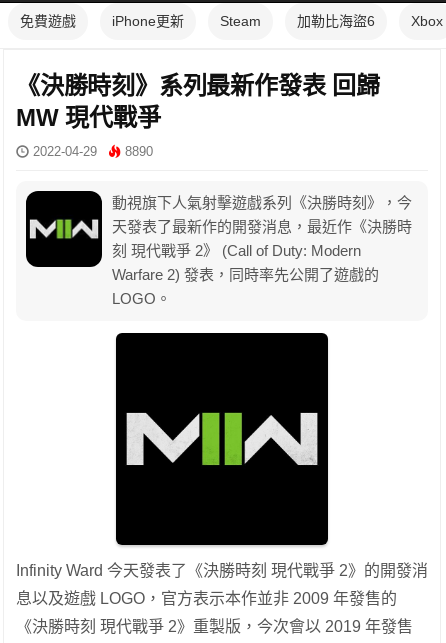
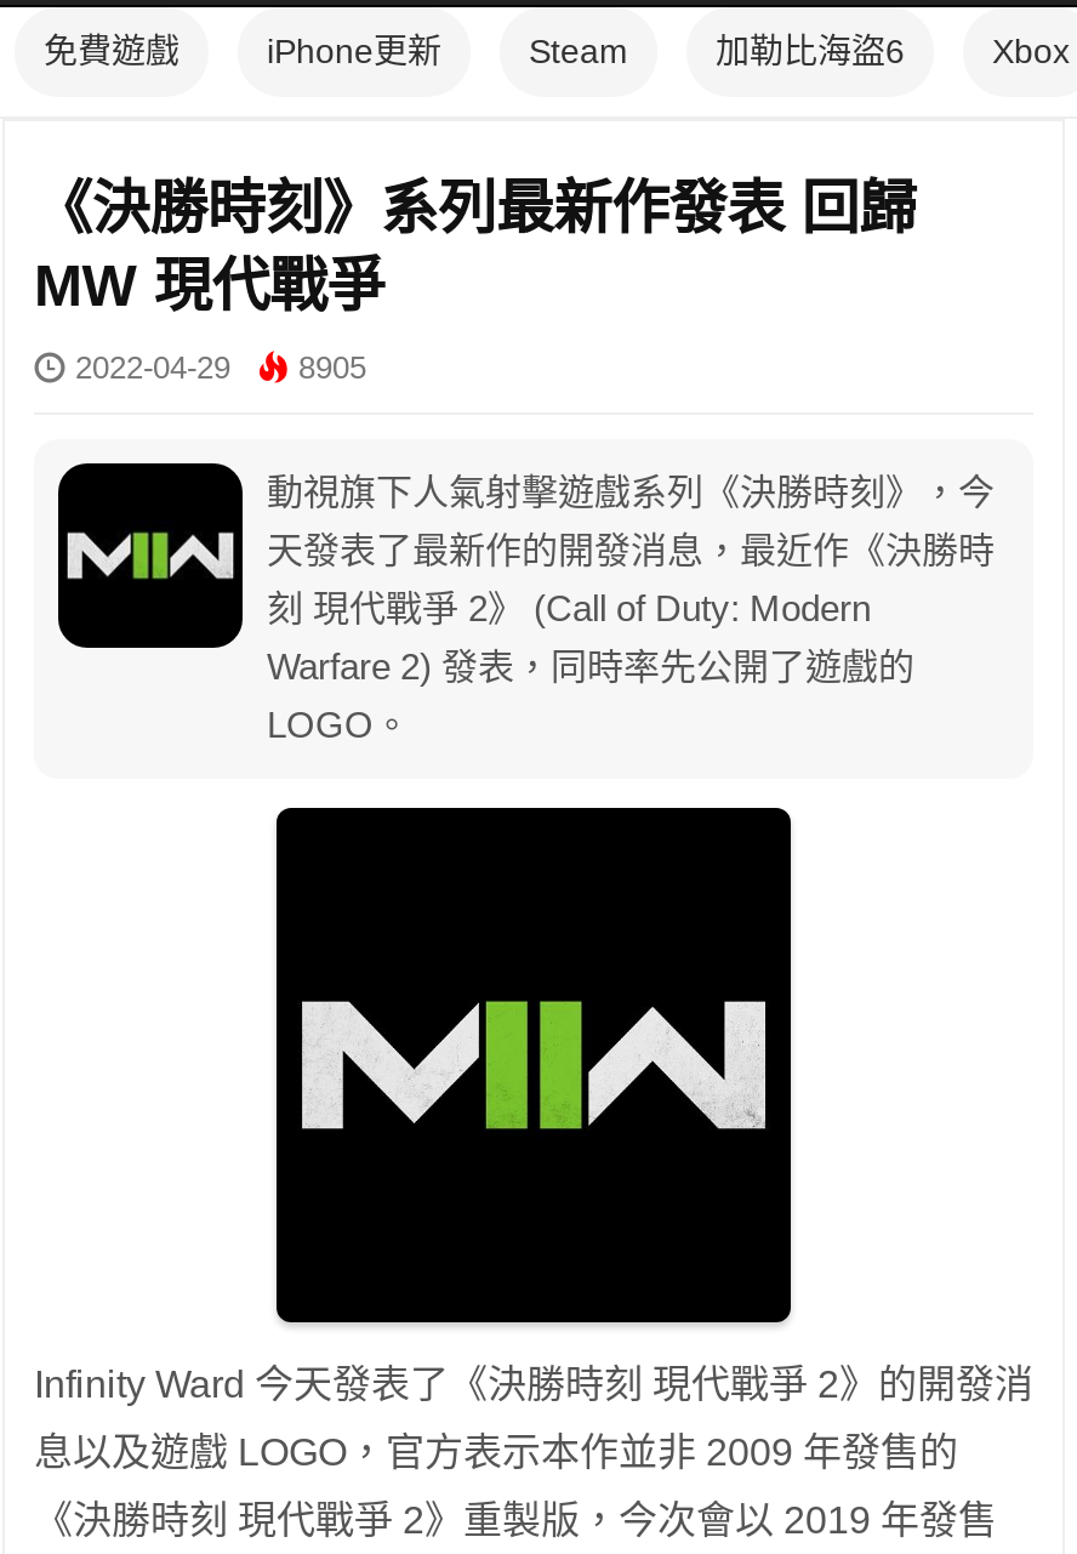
[33,144,153,159] 2022-04-29 8890 -> [75,349,366,386] 2022-04-29 8905

